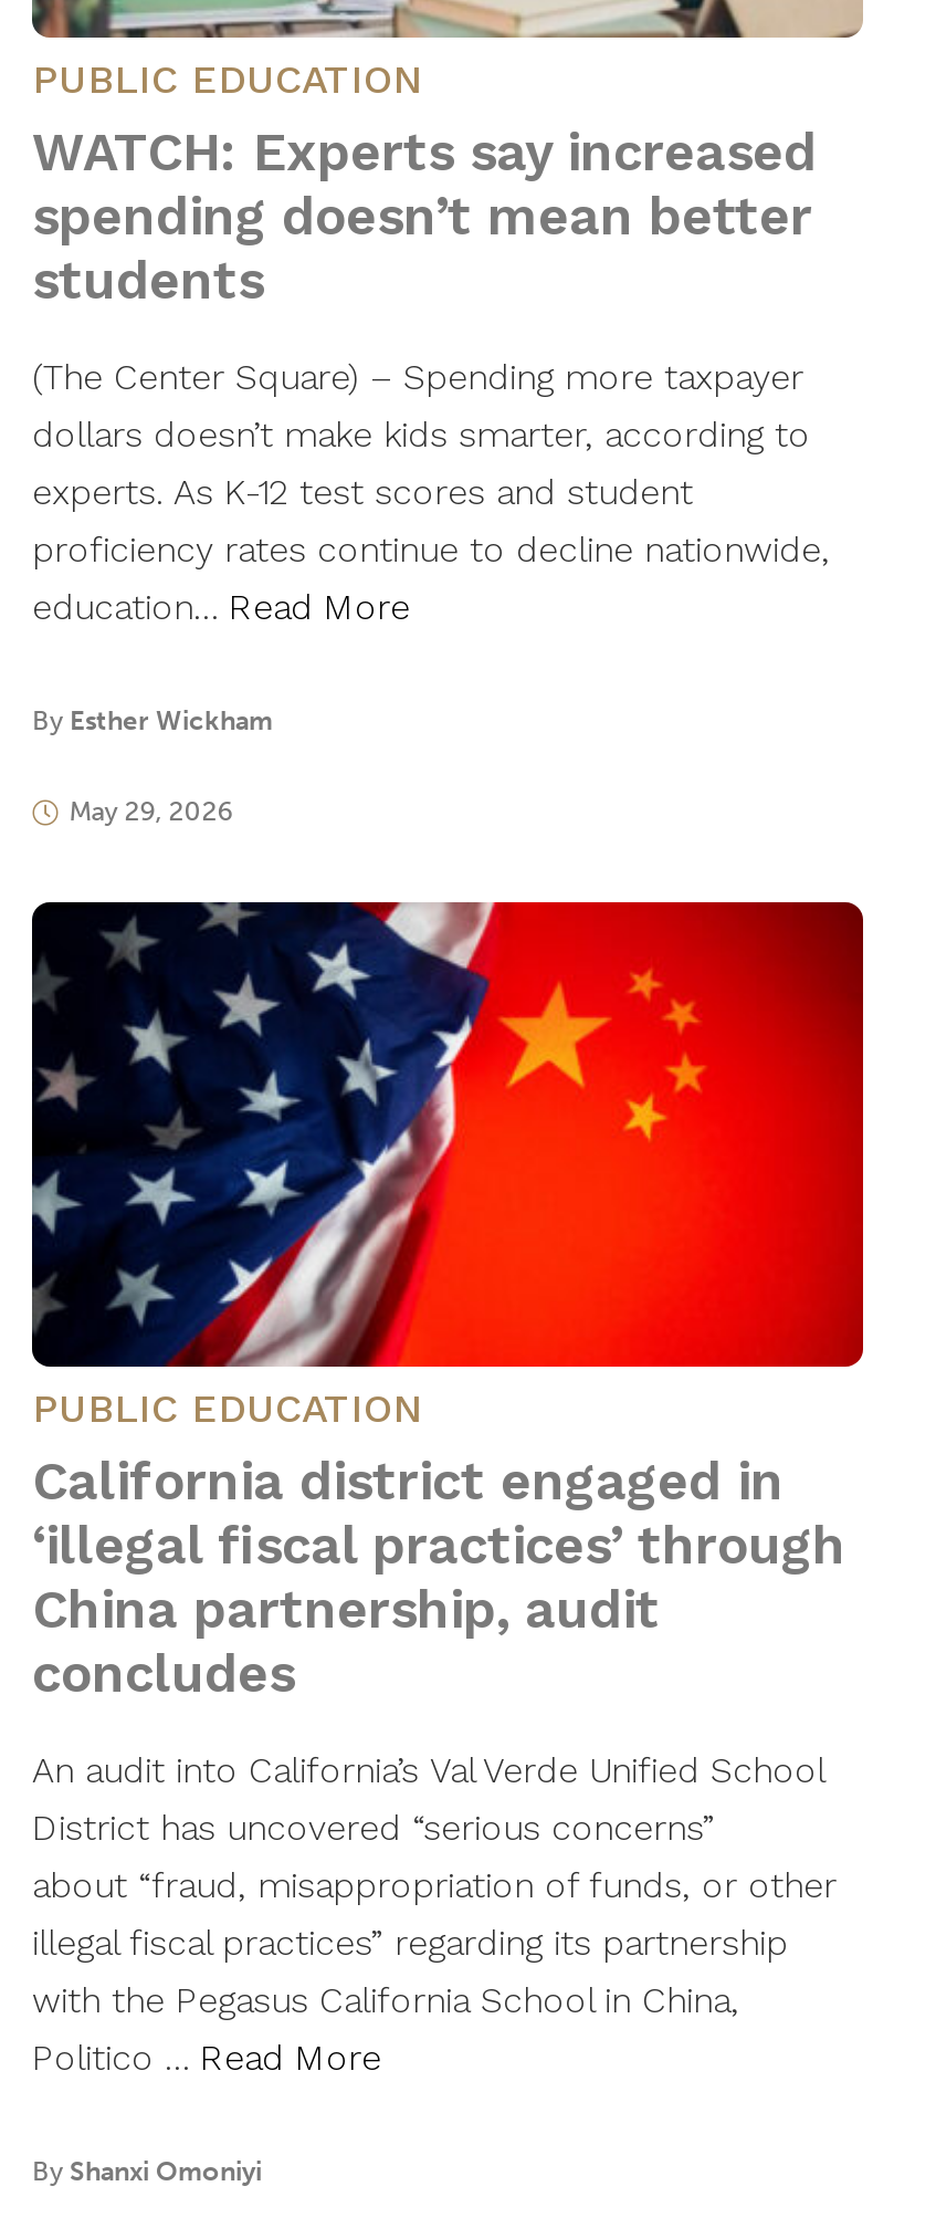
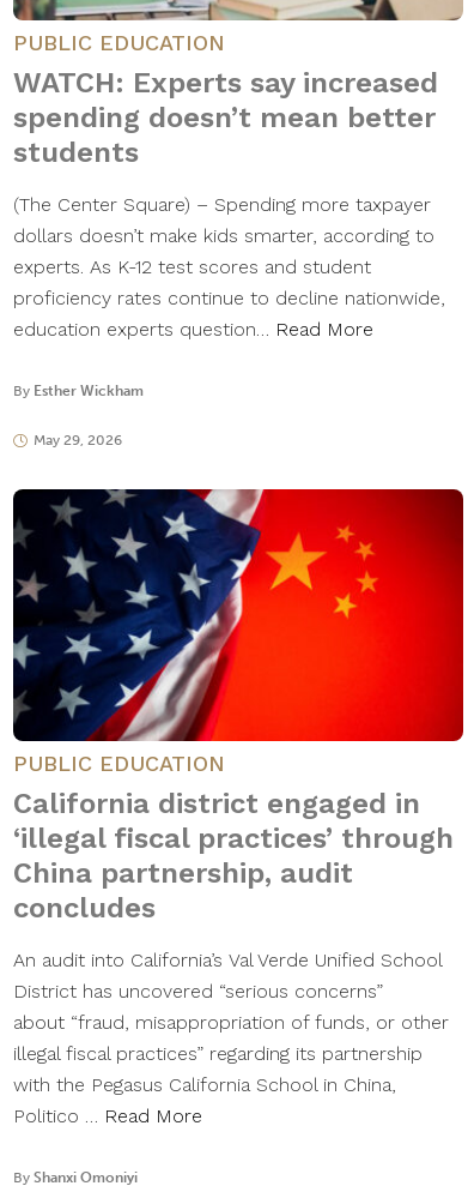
[32,586,410,628] education… Read More -> [13,318,373,341] education experts question… Read More

